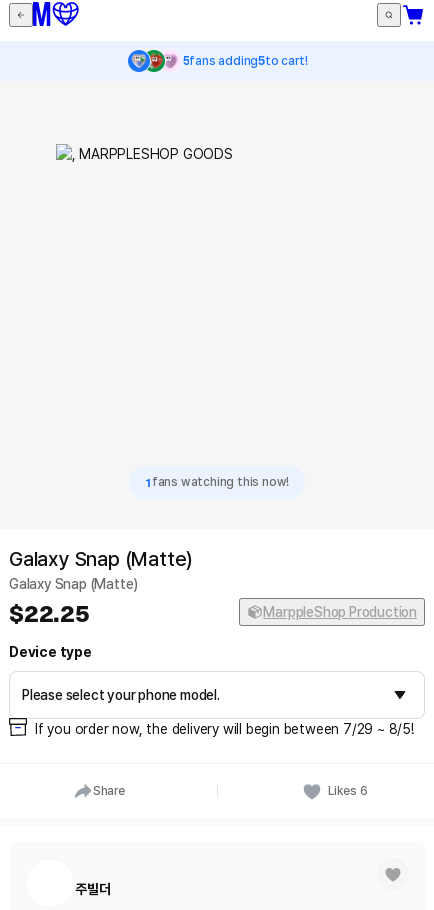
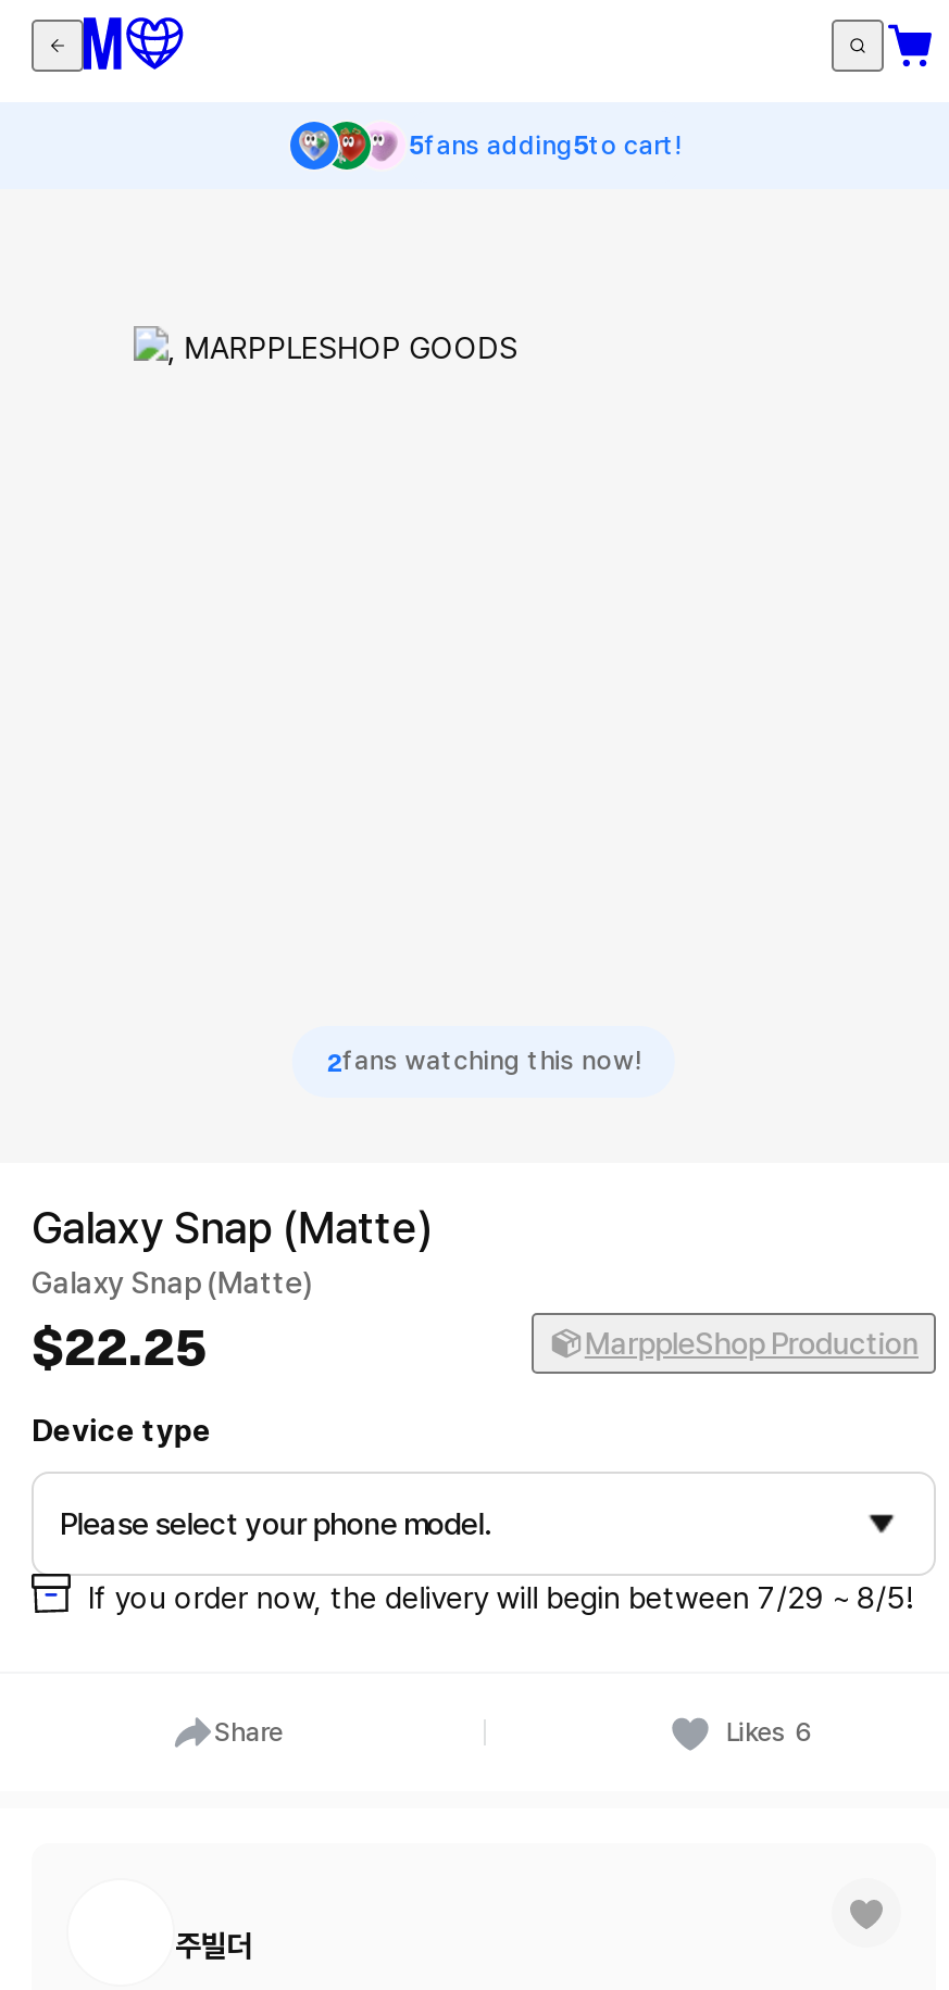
[145,474,289,490] 1fans watching this now! -> [327,1043,640,1078] 2fans watching this now!

